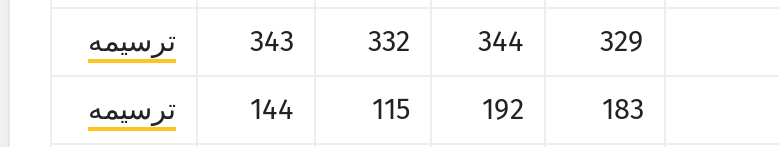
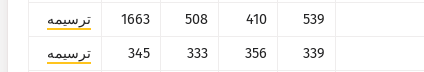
[250,25,294,59] 343 -> [121,11,150,28] 1663
[368,25,410,59] 332 -> [185,11,208,28] 508
[478,25,524,59] 344 -> [246,11,267,28] 410
[600,25,644,59] 329 -> [303,11,325,28] 539
[250,93,294,127] 144 -> [128,45,150,62] 345
[372,93,410,127] 115 -> [187,45,208,62] 333
[482,93,524,127] 192 -> [245,45,267,62] 356
[602,93,644,127] 183 -> [303,45,325,62] 339

